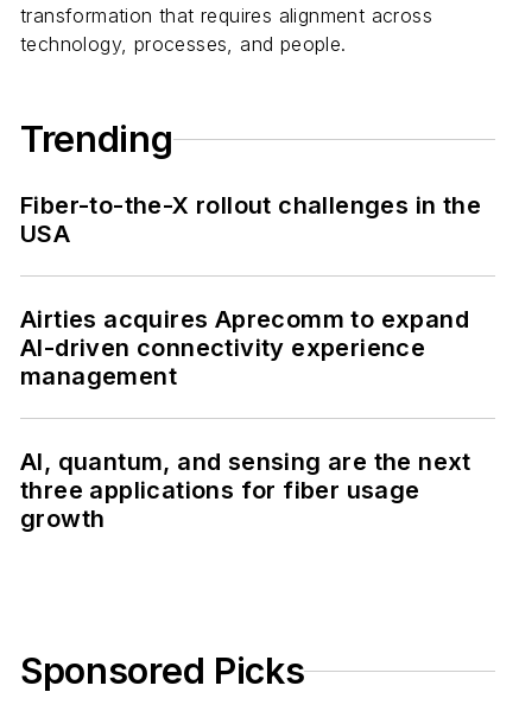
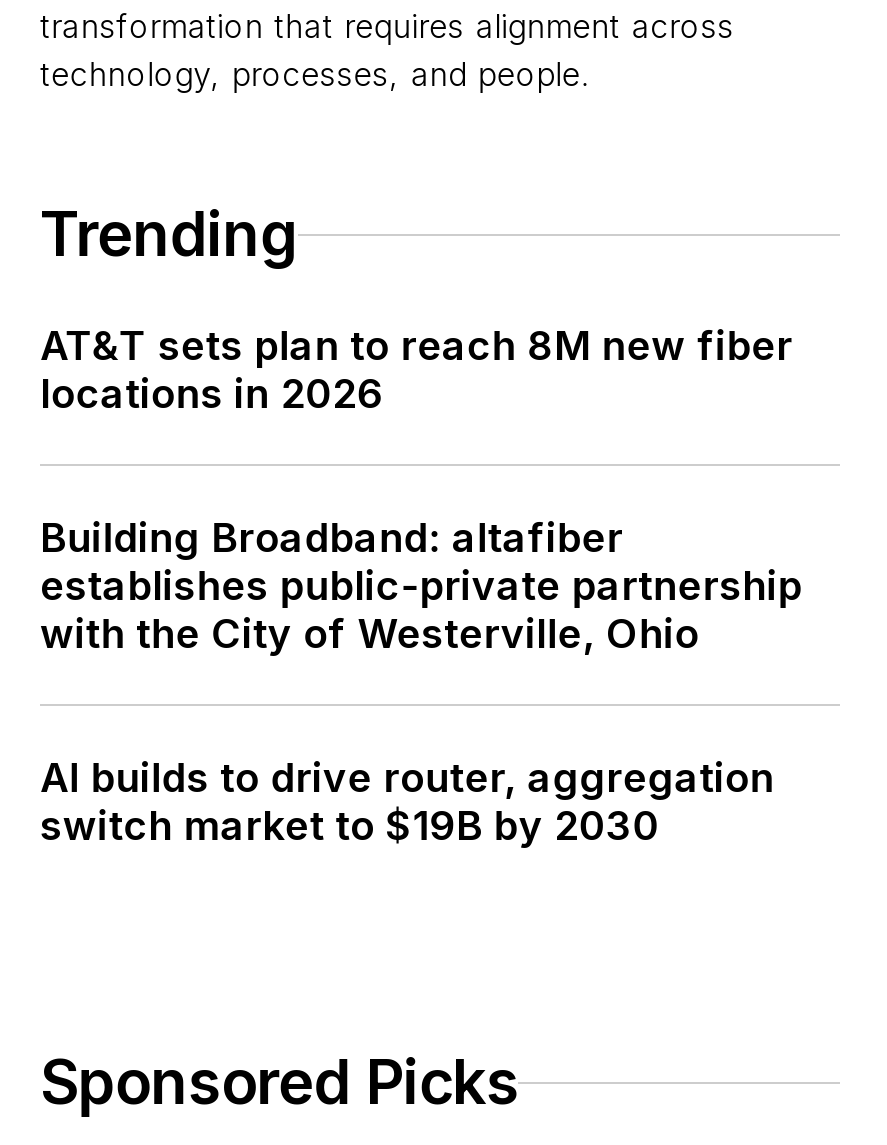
[20,191,482,248] Fiber-to-the-X rollout challenges in the | USA -> [40,323,793,419] AT&T sets plan to reach 8M new fiber | locations in 2026
[20,305,469,391] Airties acquires Aprecomm to expand | AI-driven connectivity experience | management -> [40,515,802,659] Building Broadband: altafiber | establishes public-private partnership | with the City of Westerville, Ohio
[20,448,471,533] AI, quantum, and sensing are the next | three applications for fiber usage | growth -> [40,755,774,851] AI builds to drive router, aggregation | switch market to $19B by 2030

